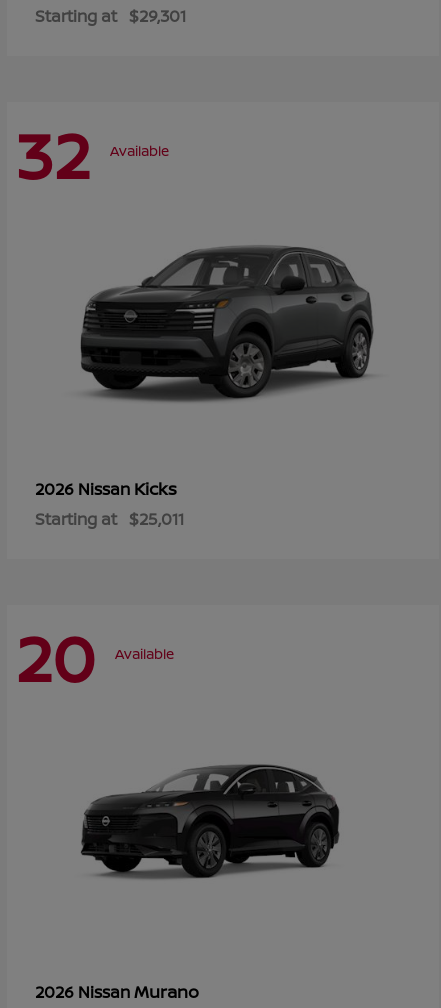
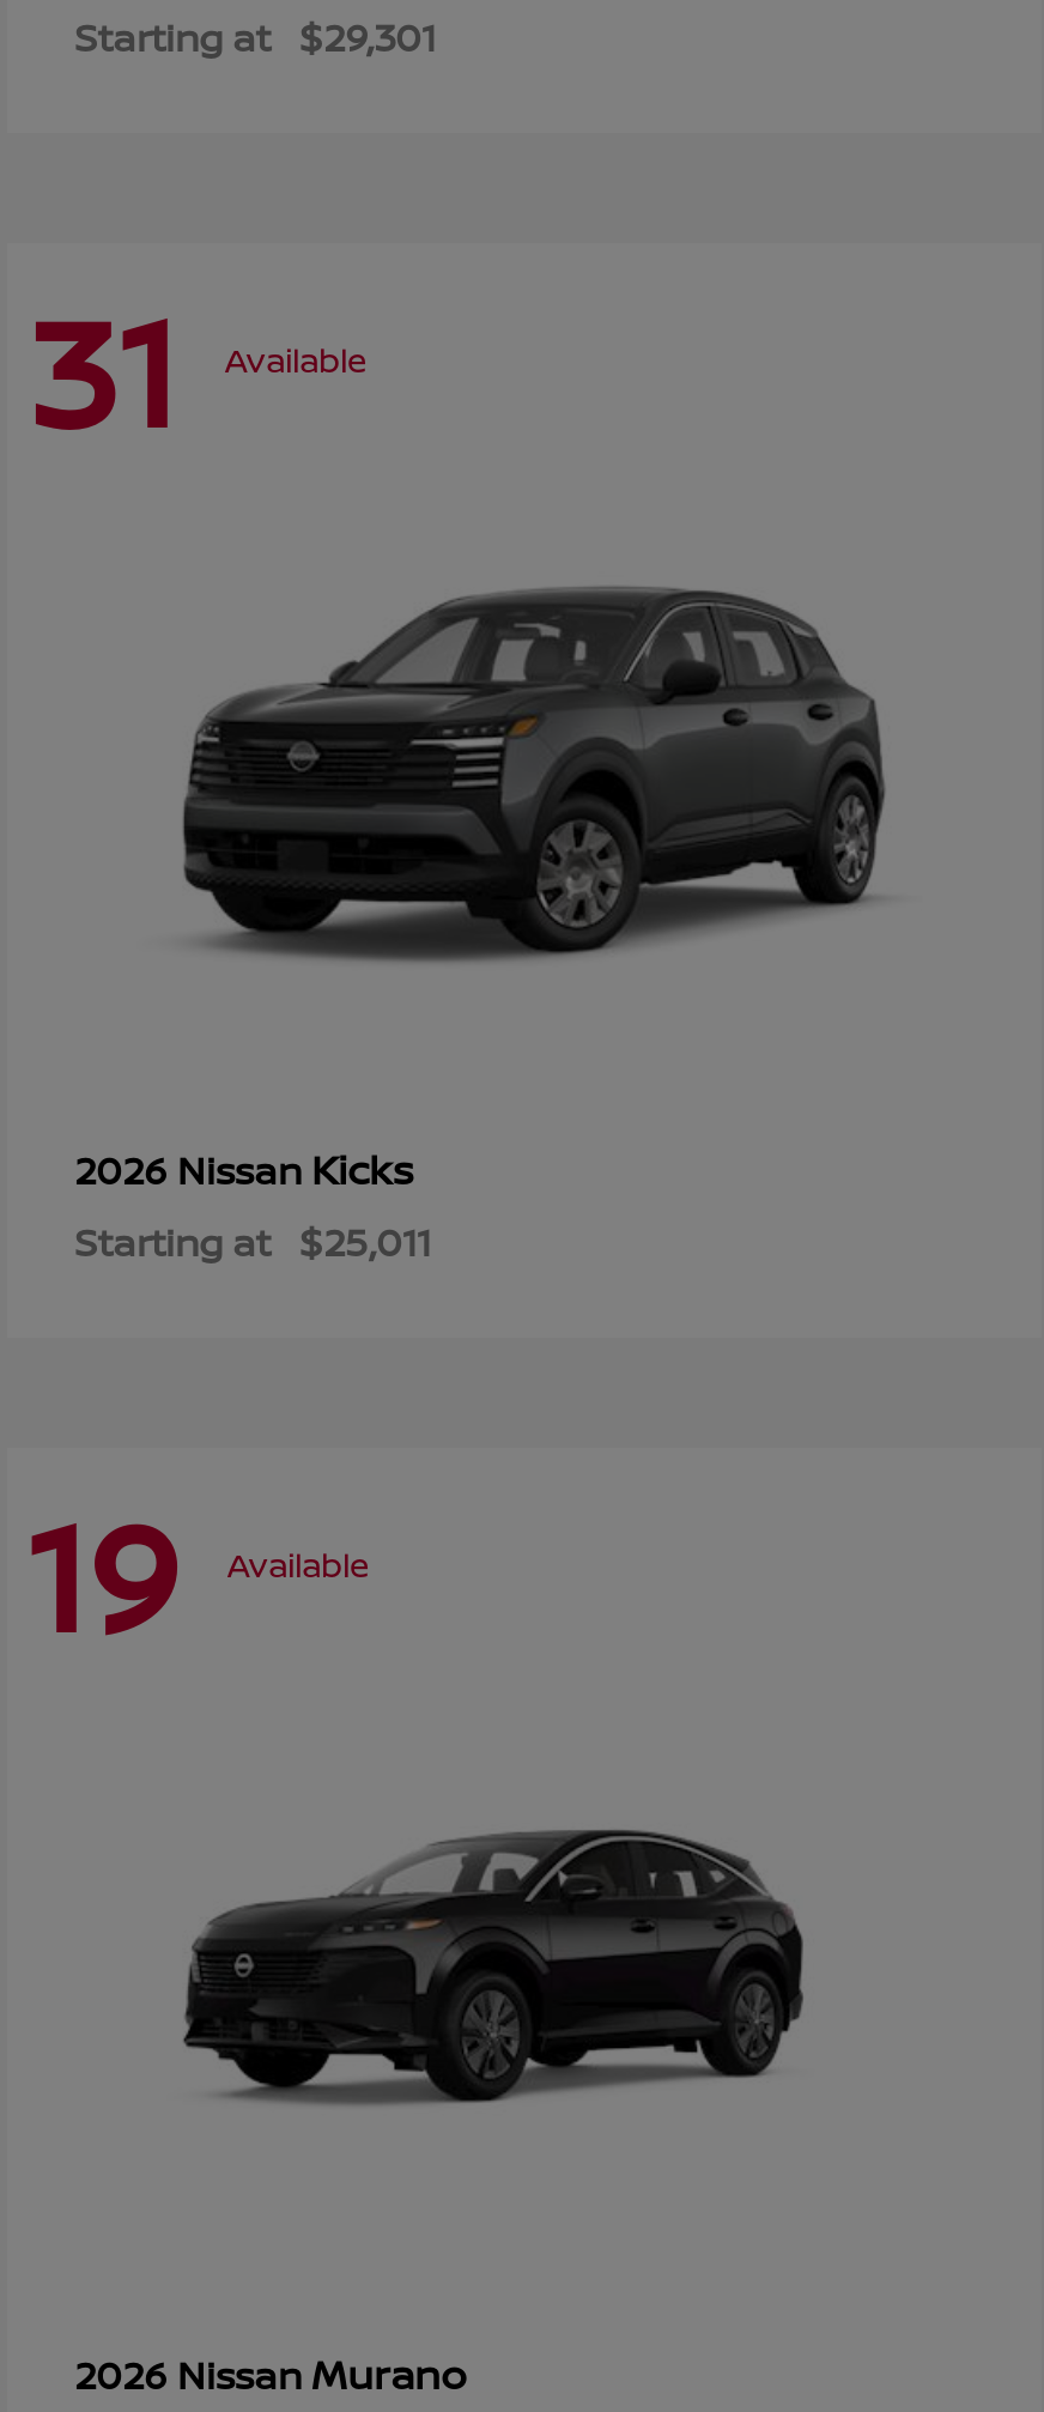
[15,111,169,198] 32 Available -> [26,264,366,473] 31 Available
[15,614,174,701] 20 Available -> [26,1469,369,1677] 19 Available

